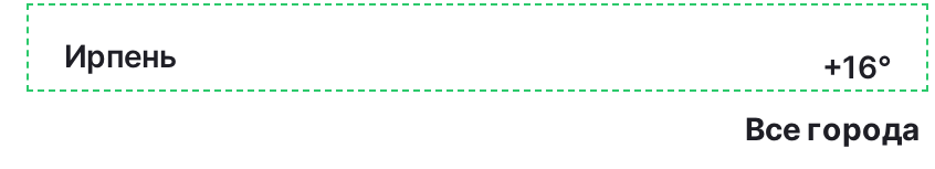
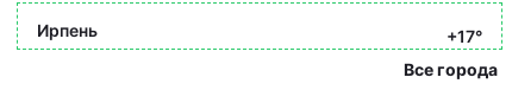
[822,47,891,85] +16° -> [447,26,482,46] +17°

